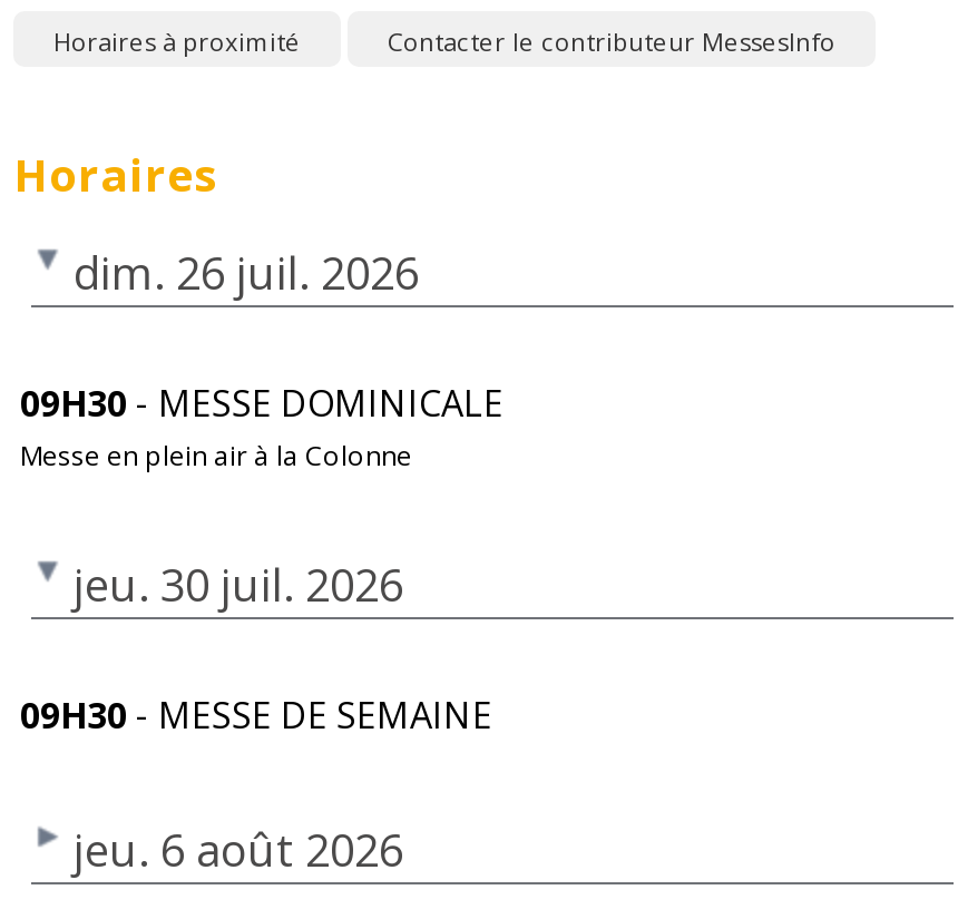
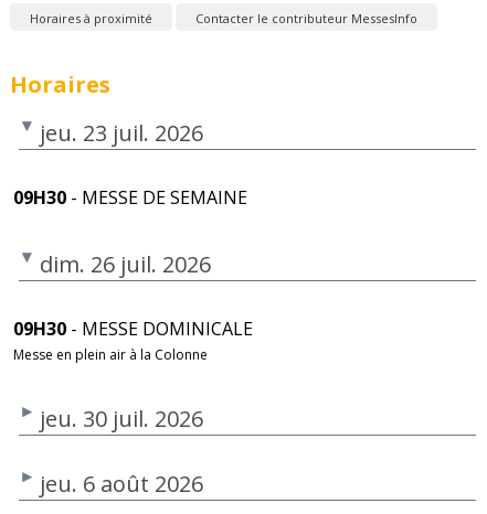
none -> [40,118,203,148] jeu. 23 juil. 2026
moved [20,243,504,615] -> [13,249,253,433]: dim. 26 juil. 2026 | 09H30 - MESSE DOMINICALE | Messe en plein air à la Colonne | jeu. 30 juil. 2026
moved [20,691,492,740] -> [13,185,247,210]: 09H30 - MESSE DE SEMAINE

